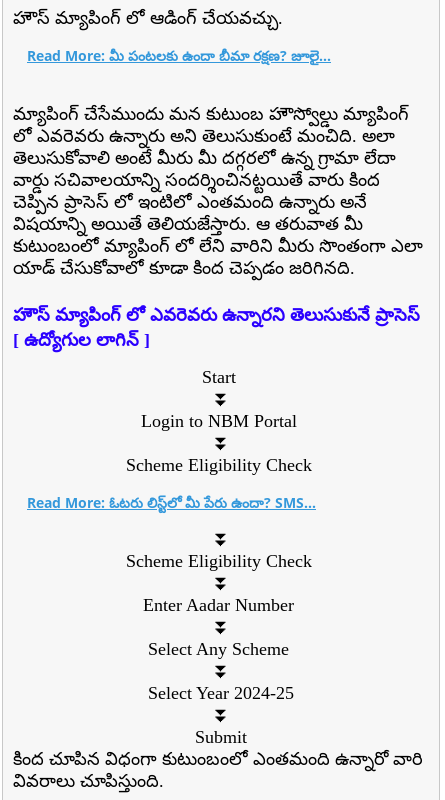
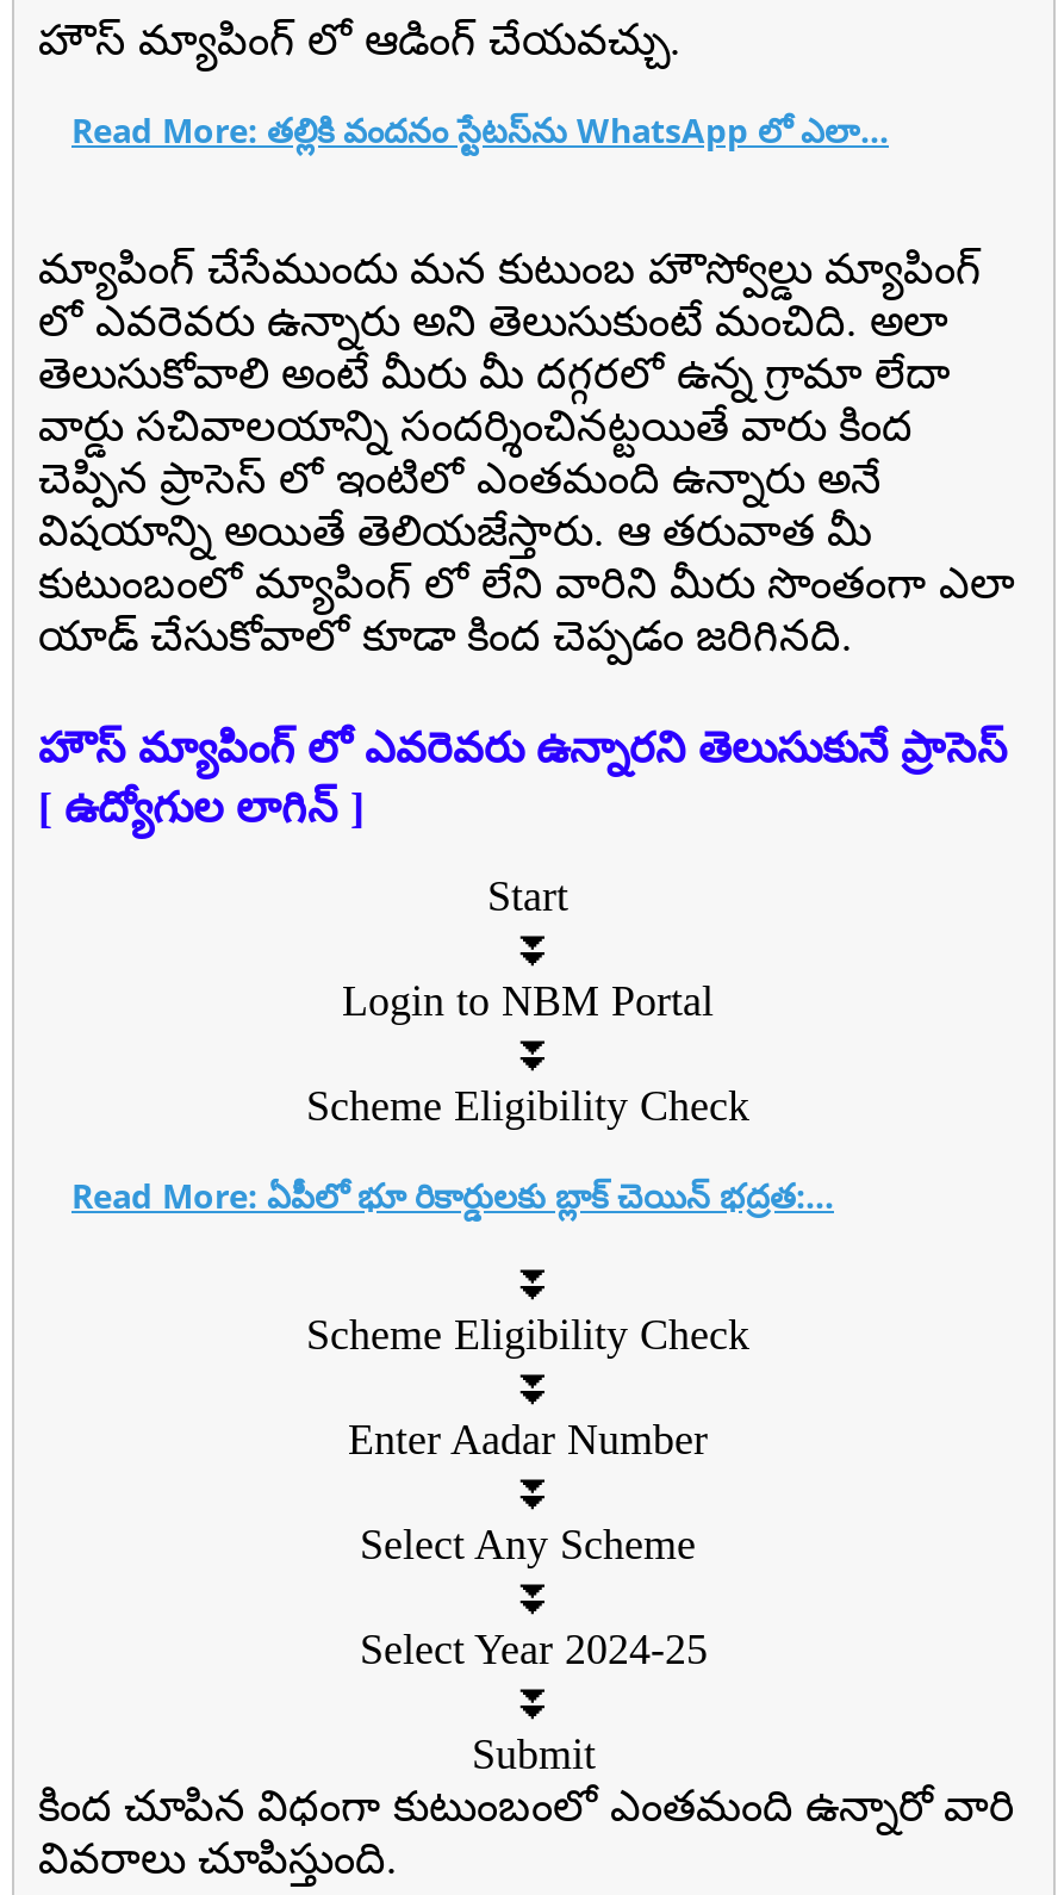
[27,46,331,65] Read More: మీ పంటలకు ఉందా బీమా రక్షణ? జూలై... -> [71,107,889,152] Read More: తల్లికి వందనం స్టేటస్‌ను WhatsApp లో ఎలా...
[27,493,316,512] Read More: ఓటరు లిస్ట్‌లో మీ పేరు ఉందా? SMS... -> [71,1172,834,1218] Read More: ఏపీలో భూ రికార్డులకు బ్లాక్ చెయిన్ భద్రత:...

